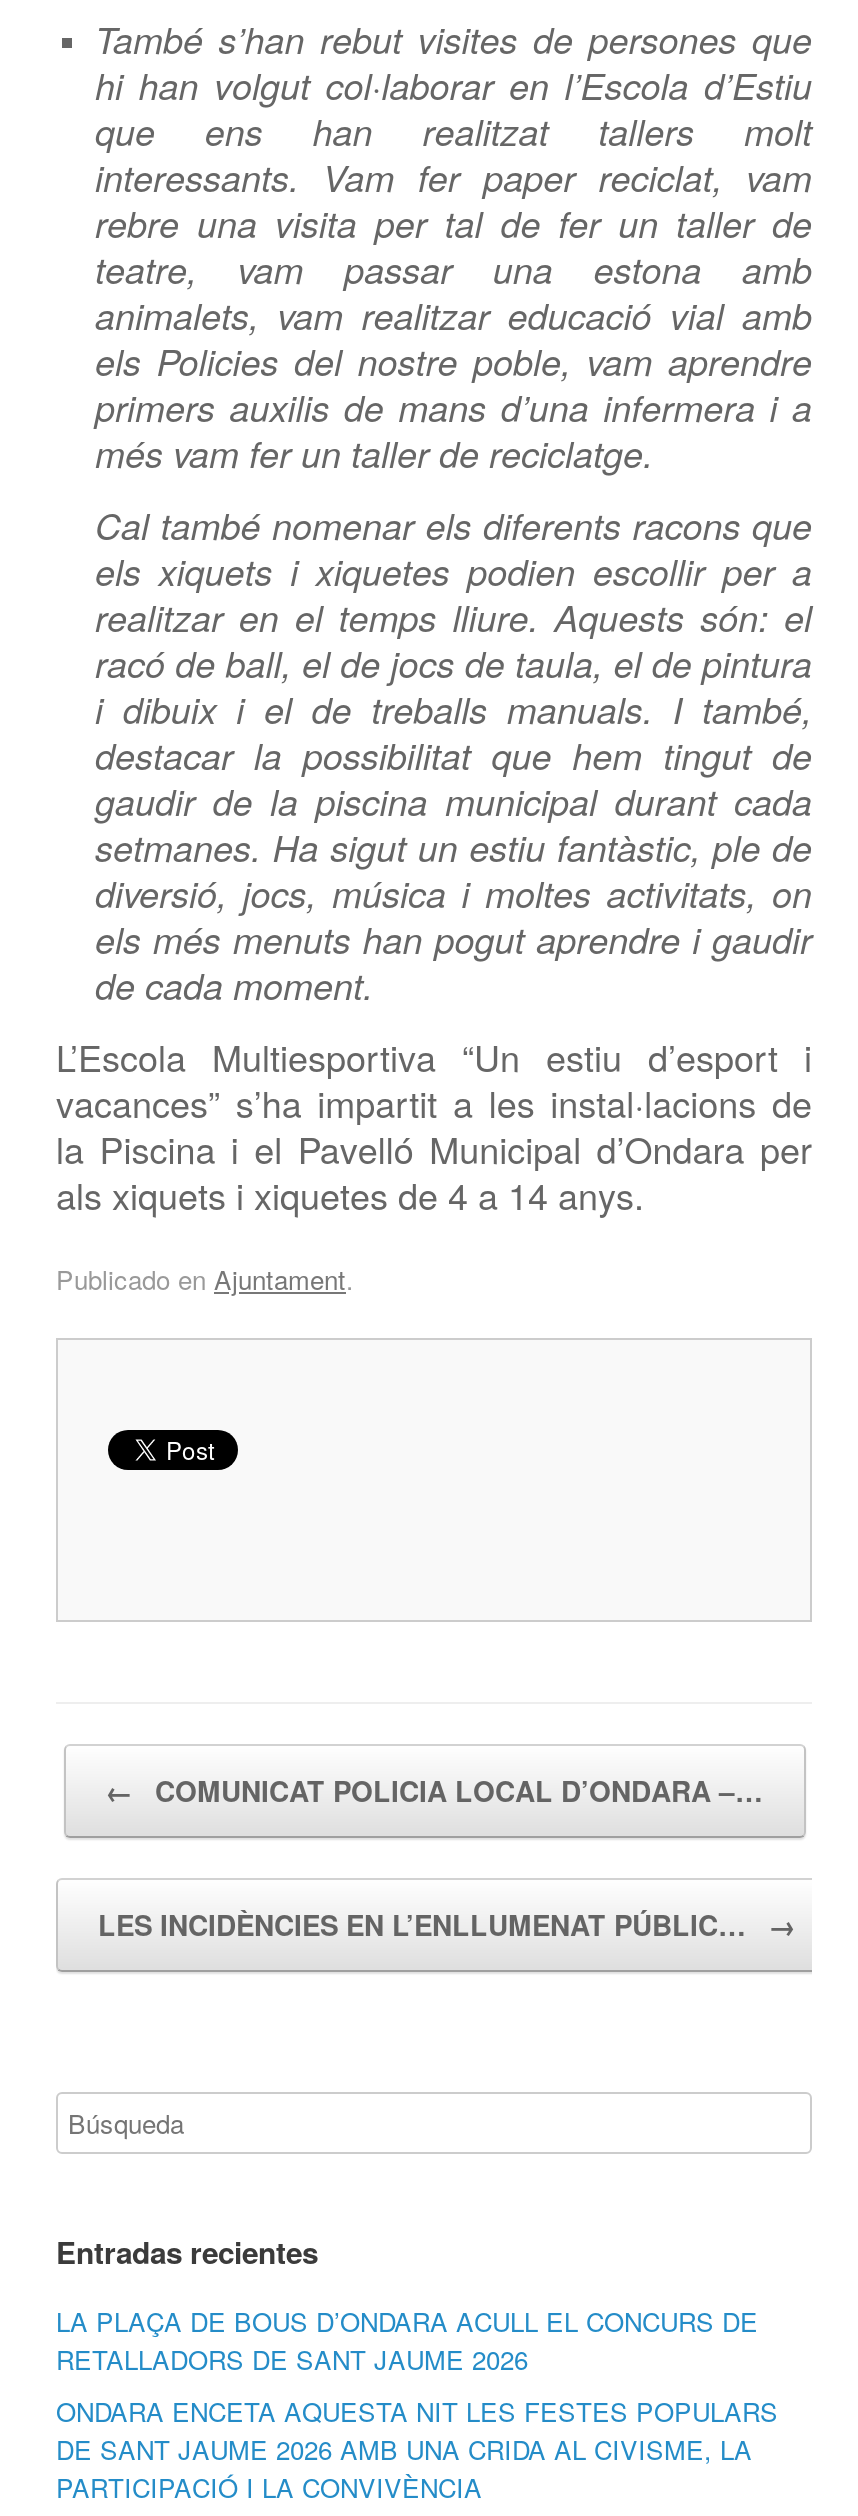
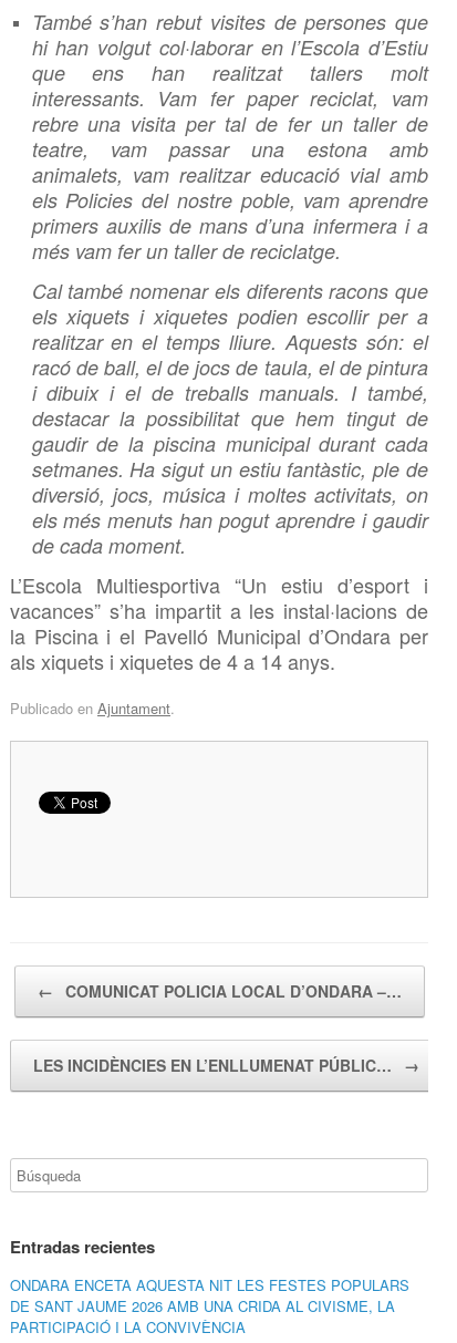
[56,2301,758,2377] LA PLAÇA DE BOUS D’ONDARA ACULL EL CONCURS DE | RETALLADORS DE SANT JAUME 2026 -> none

